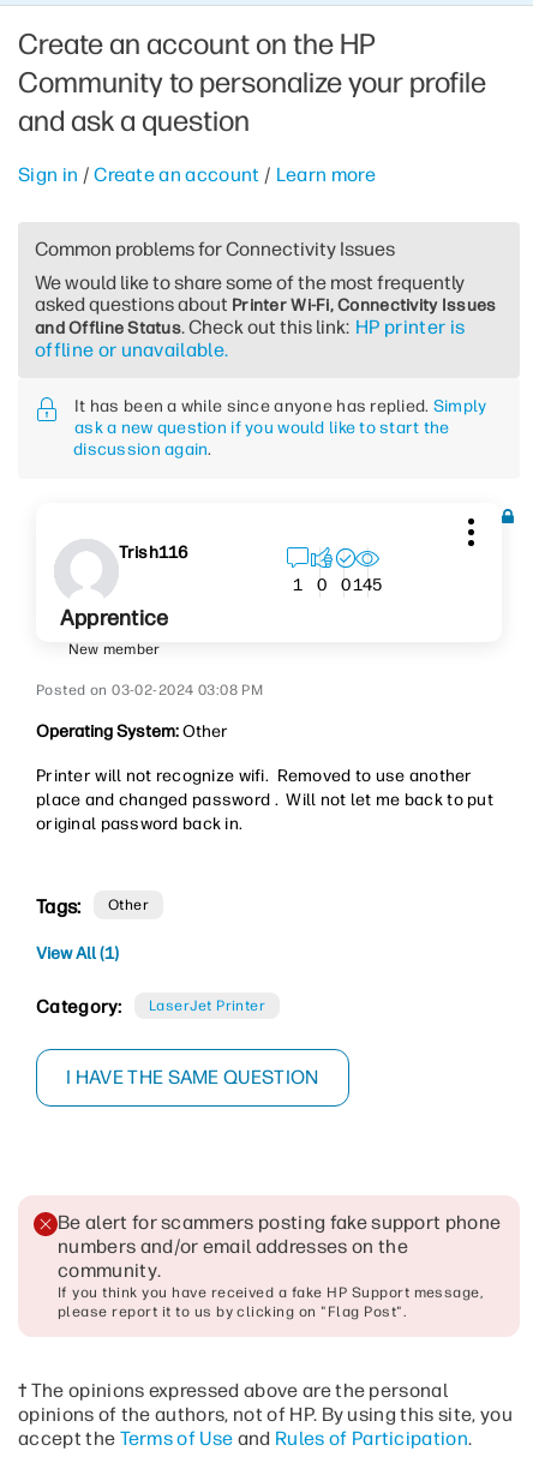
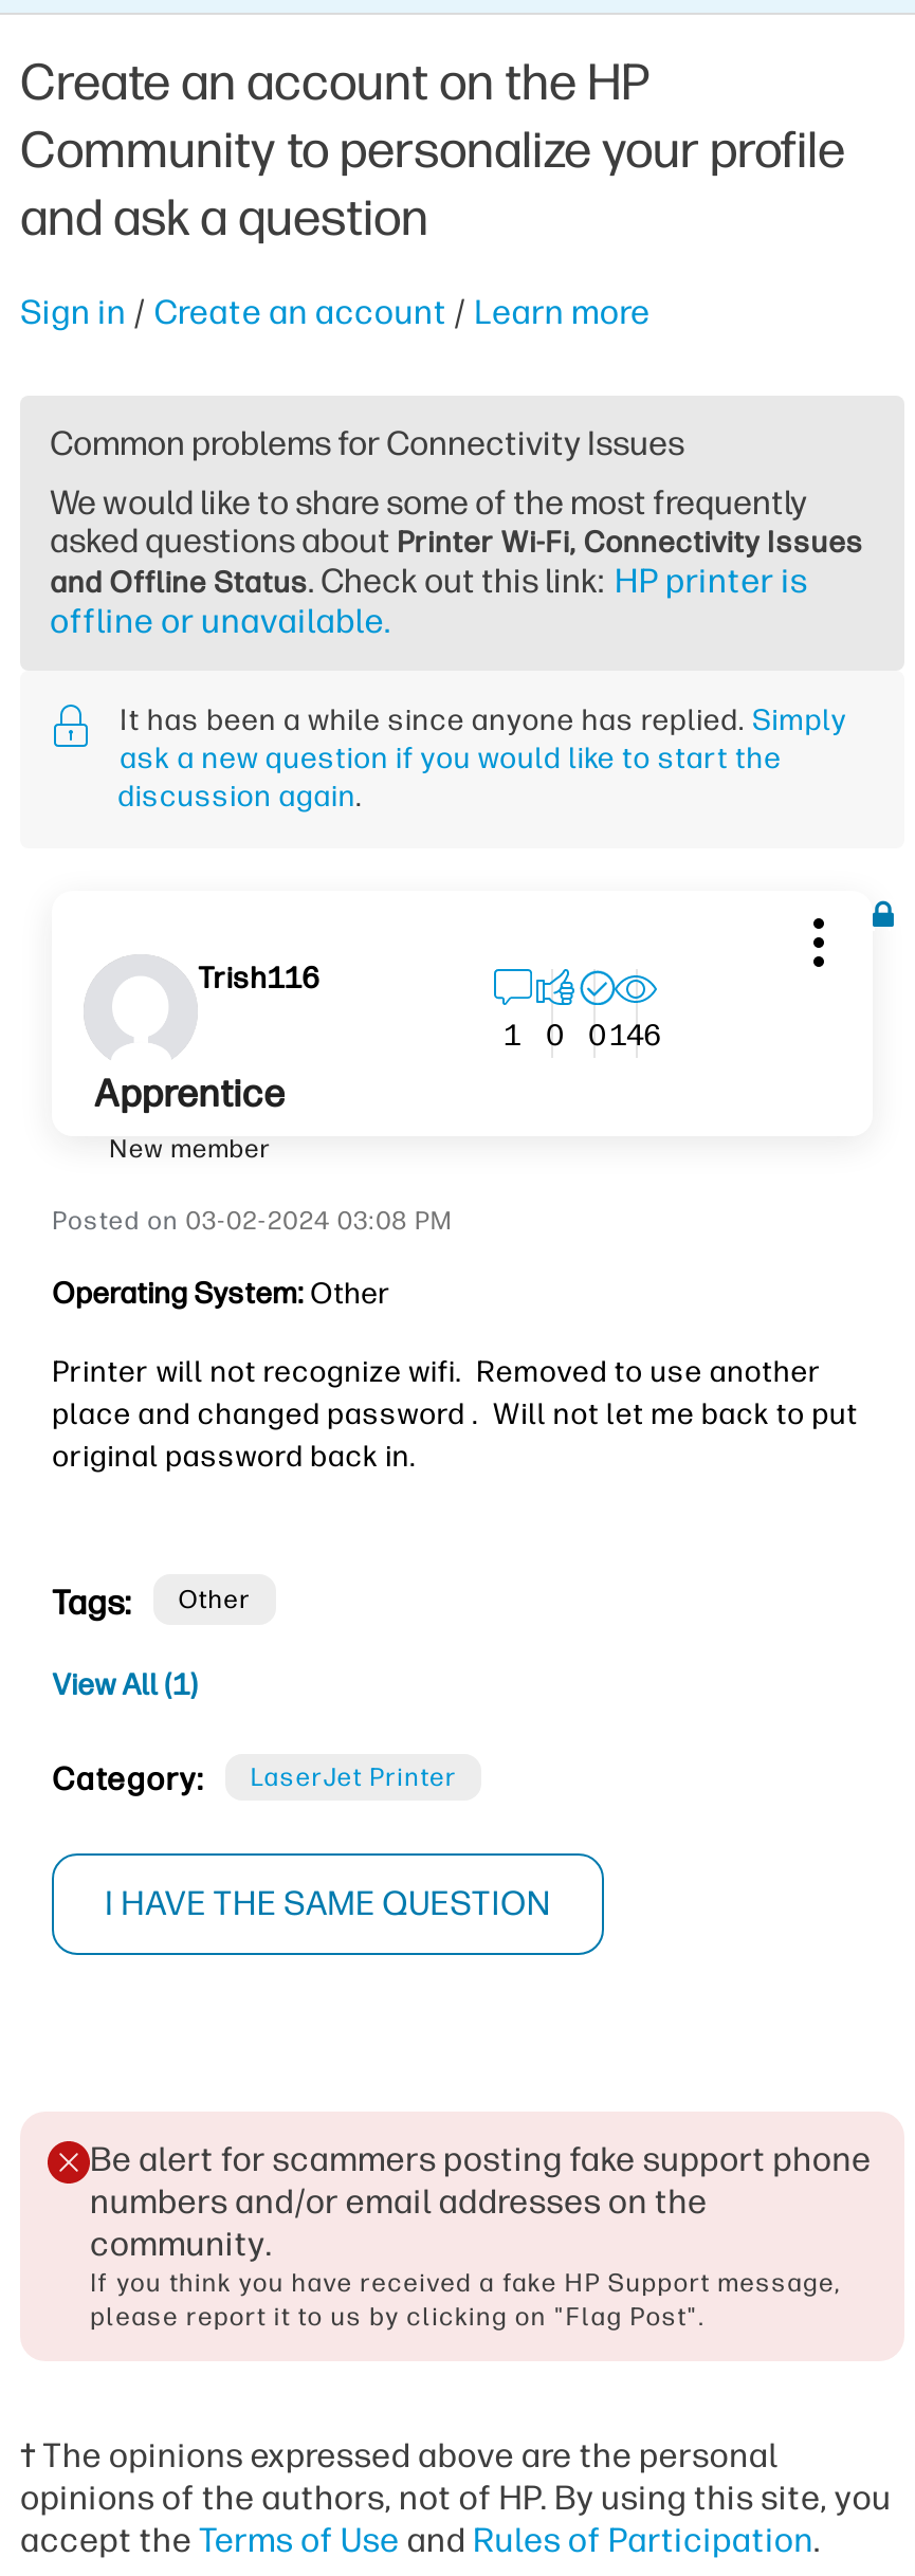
[292,574,381,595] 1 0 0 145 -> [504,1017,660,1054] 1 0 0 146

